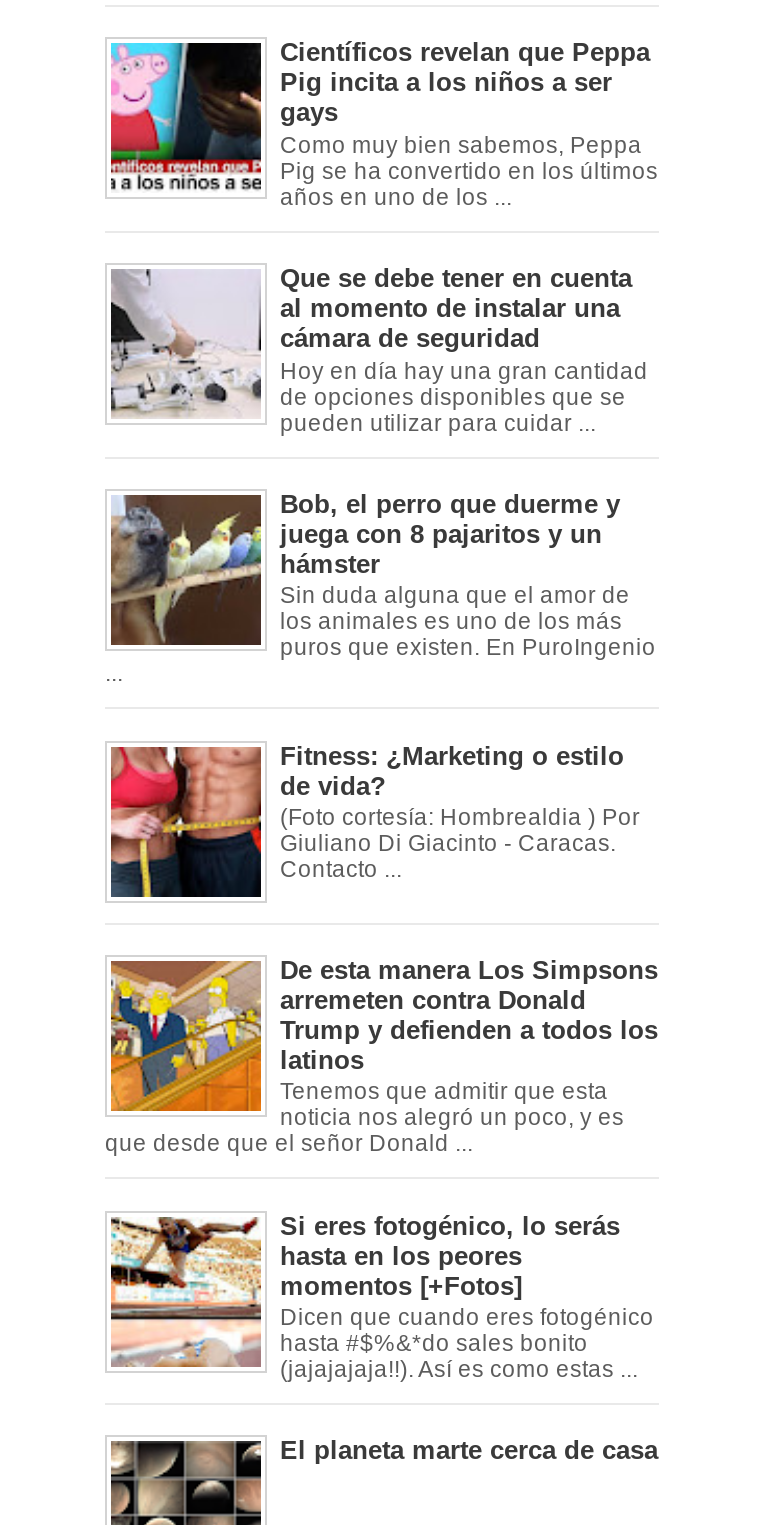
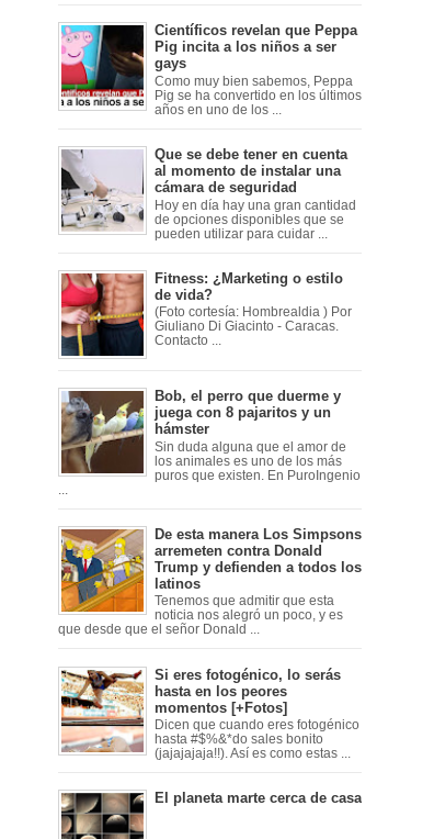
moved [107,489,656,660] -> [59,388,360,482]: [image] | Bob, el perro que duerme y | juega con 8 pajaritos y un | hámster | Sin duda alguna que el amor de | los animales es uno de los más | puros que existen. En PuroIngenio
moved [109,740,640,899] -> [61,270,351,356]: [image] | Fitness: ¿Marketing o estilo | de vida? | (Foto cortesía: Hombrealdia ) Por | Giuliano Di Giacinto - Caracas. | Contacto ...

